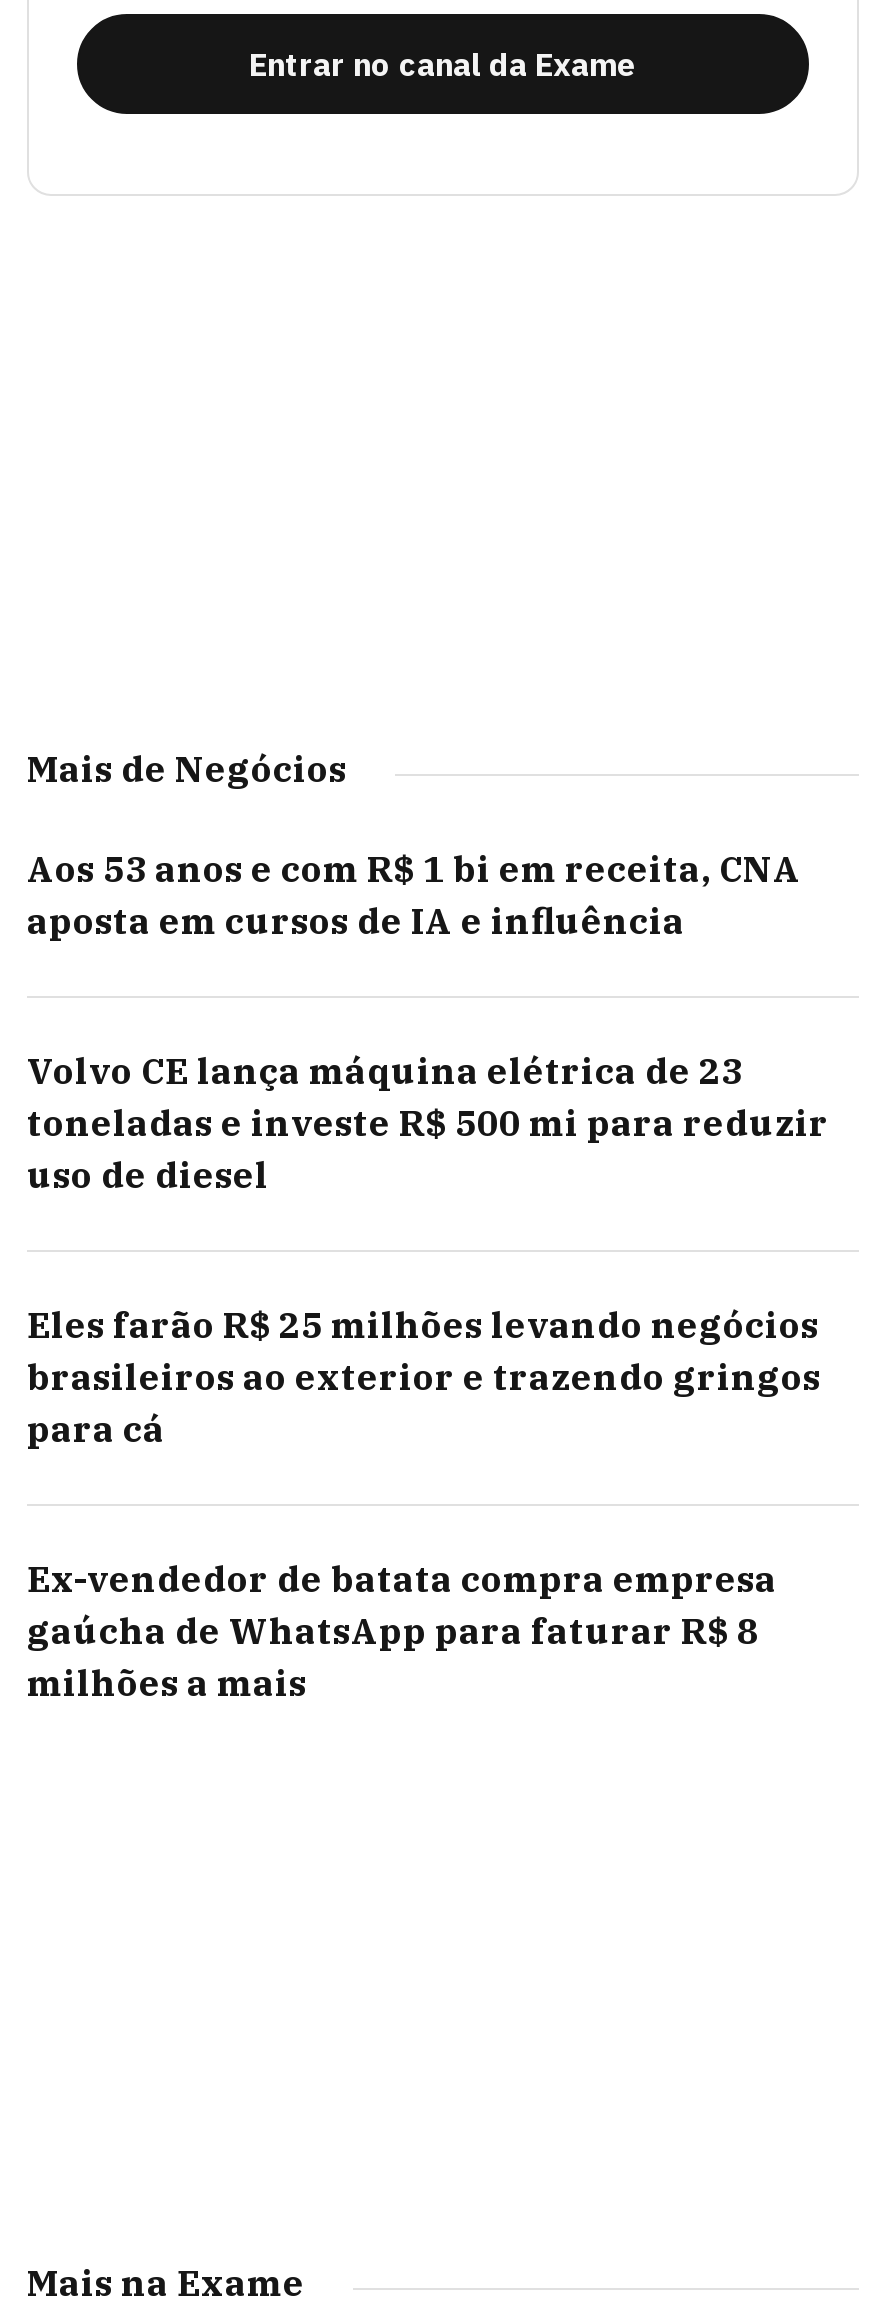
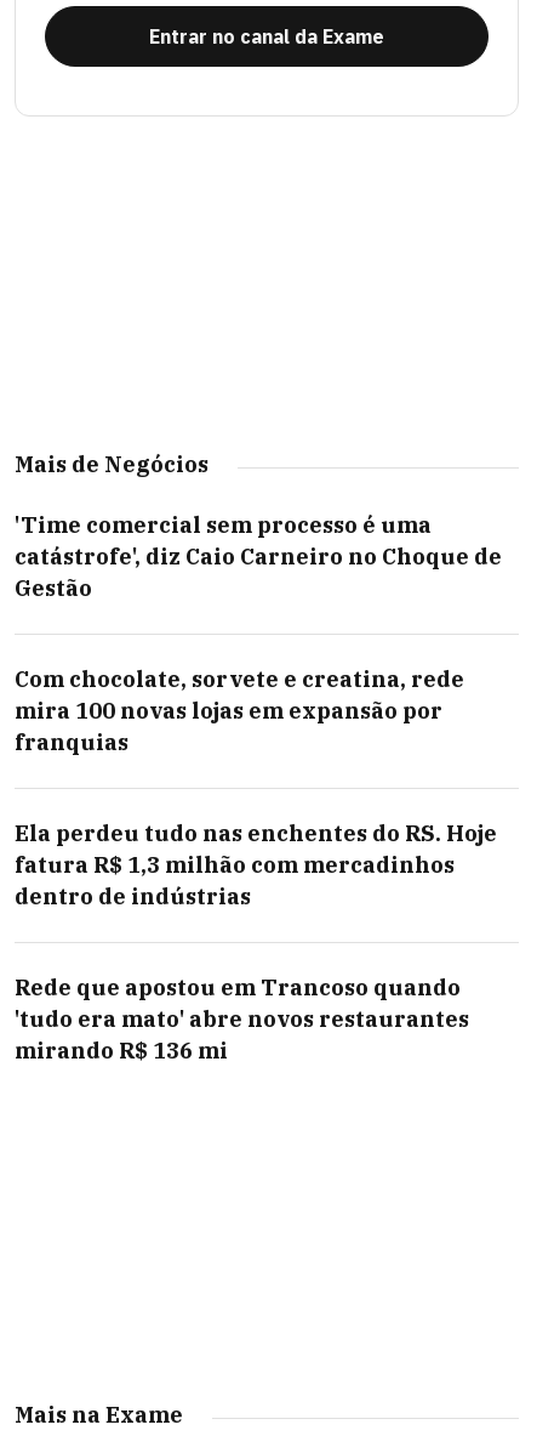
[27,846,801,944] Aos 53 anos e com R$ 1 bi em receita, CNA | aposta em cursos de IA e influência -> [15,511,502,602] 'Time comercial sem processo é uma | catástrofe', diz Caio Carneiro no Choque de | Gestão
[27,1048,829,1198] Volvo CE lança máquina elétrica de 23 | toneladas e investe R$ 500 mi para reduzir | uso de diesel -> [15,665,464,756] Com chocolate, sorvete e creatina, rede | mira 100 novas lojas em expansão por | franquias
[27,1302,821,1452] Eles farão R$ 25 milhões levando negócios | brasileiros ao exterior e trazendo gringos | para cá -> [15,819,497,910] Ela perdeu tudo nas enchentes do RS. Hoje | fatura R$ 1,3 milhão com mercadinhos | dentro de indústrias
[27,1556,777,1706] Ex-vendedor de batata compra empresa | gaúcha de WhatsApp para faturar R$ 8 | milhões a mais -> [15,974,469,1065] Rede que apostou em Trancoso quando | 'tudo era mato' abre novos restaurantes | mirando R$ 136 mi

